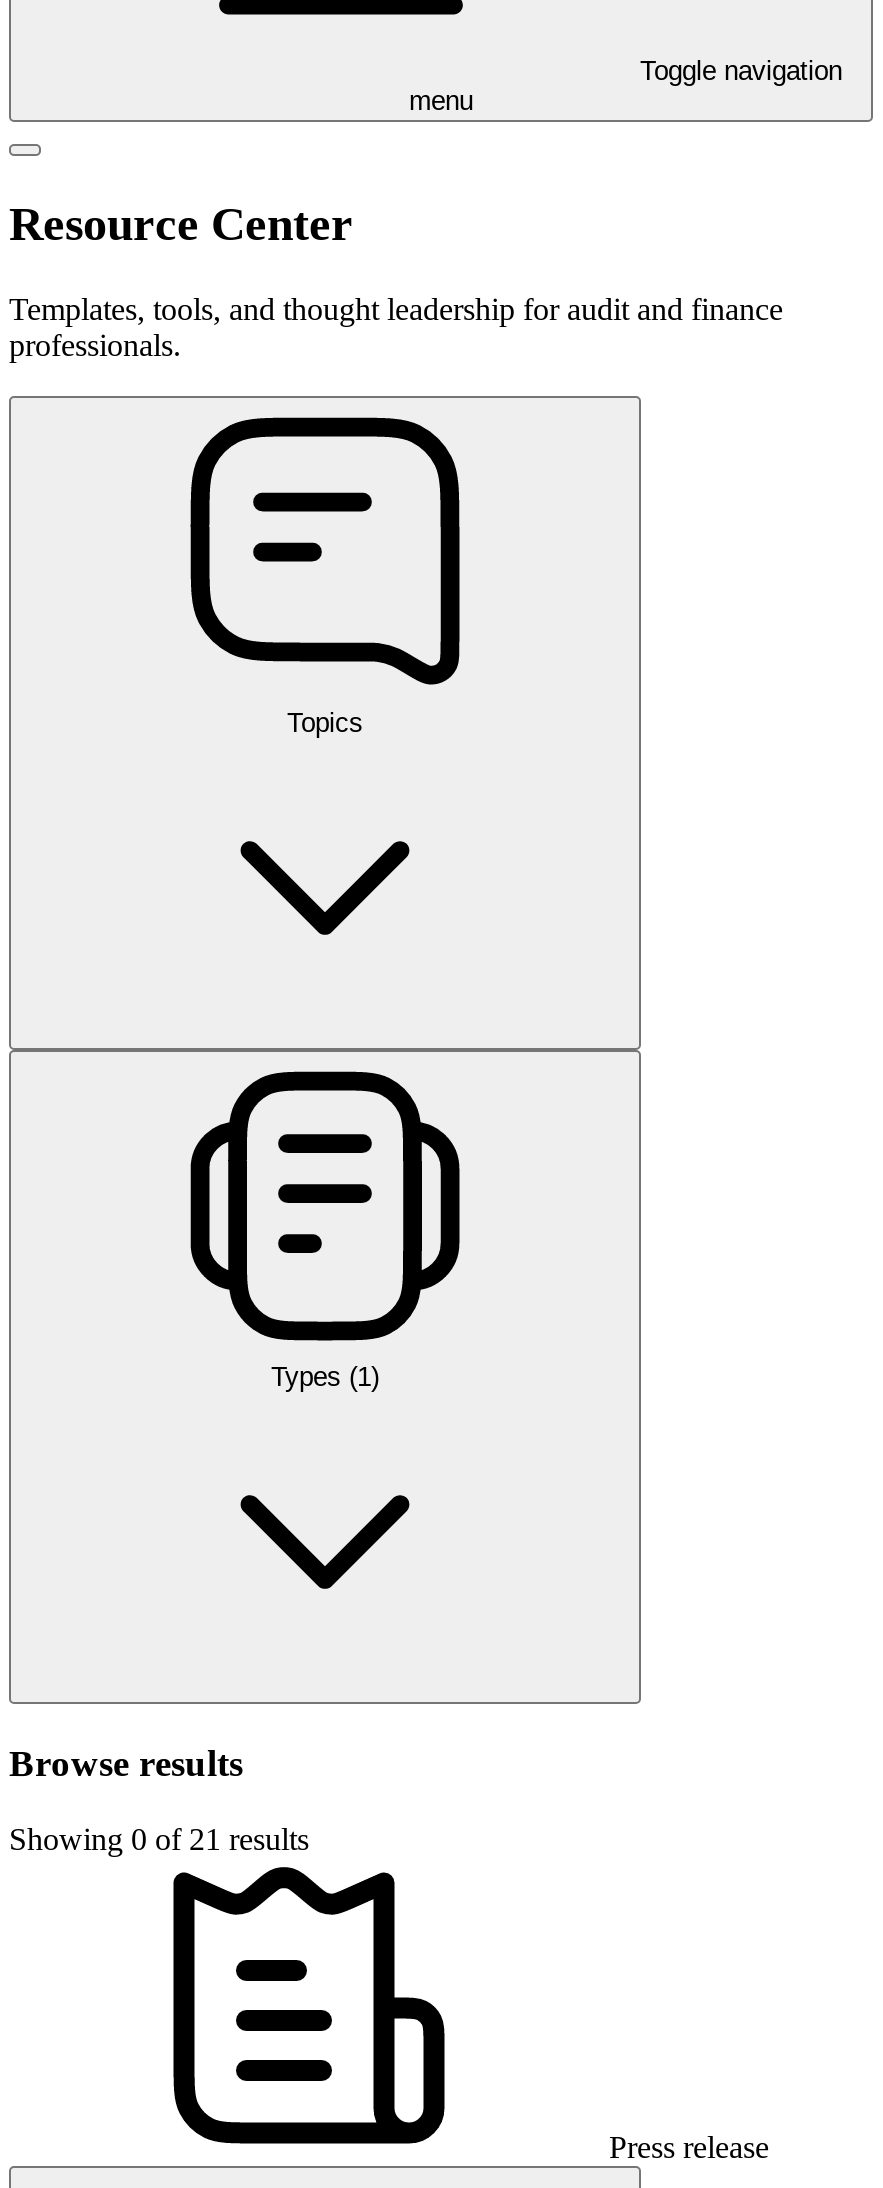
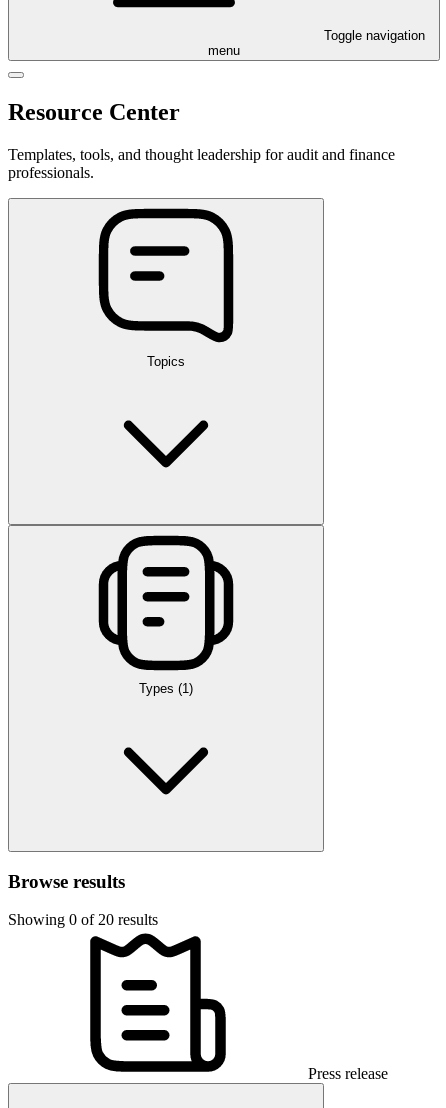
[9,1822,309,1856] Showing 0 of 21 results -> [8,911,158,928] Showing 0 of 20 results

